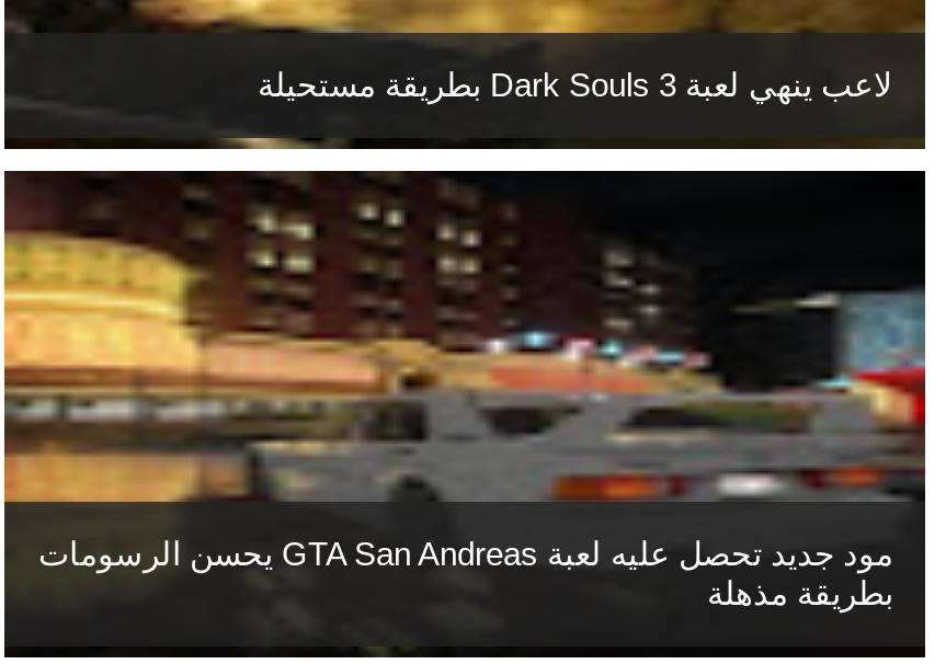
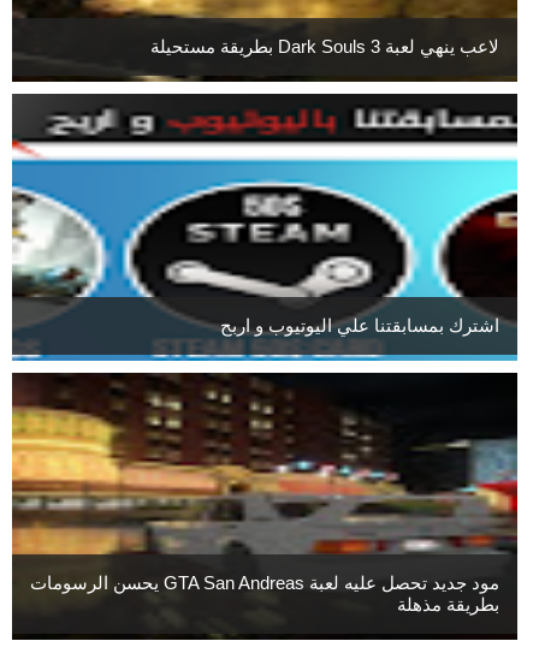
none -> [11,95,519,362] [image] | اشترك بمسابقتنا علي اليوتيوب و اربح

